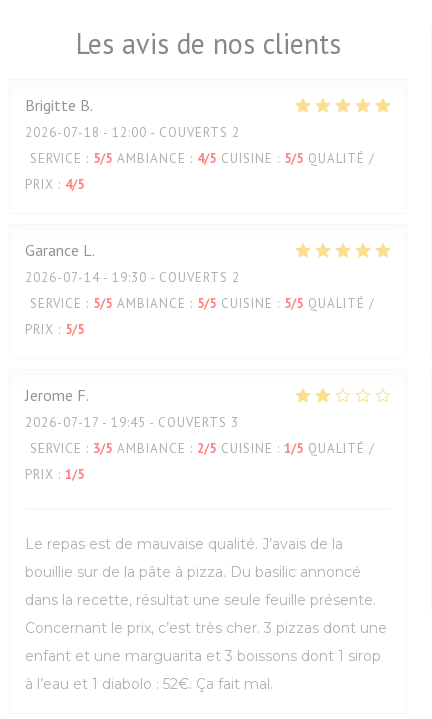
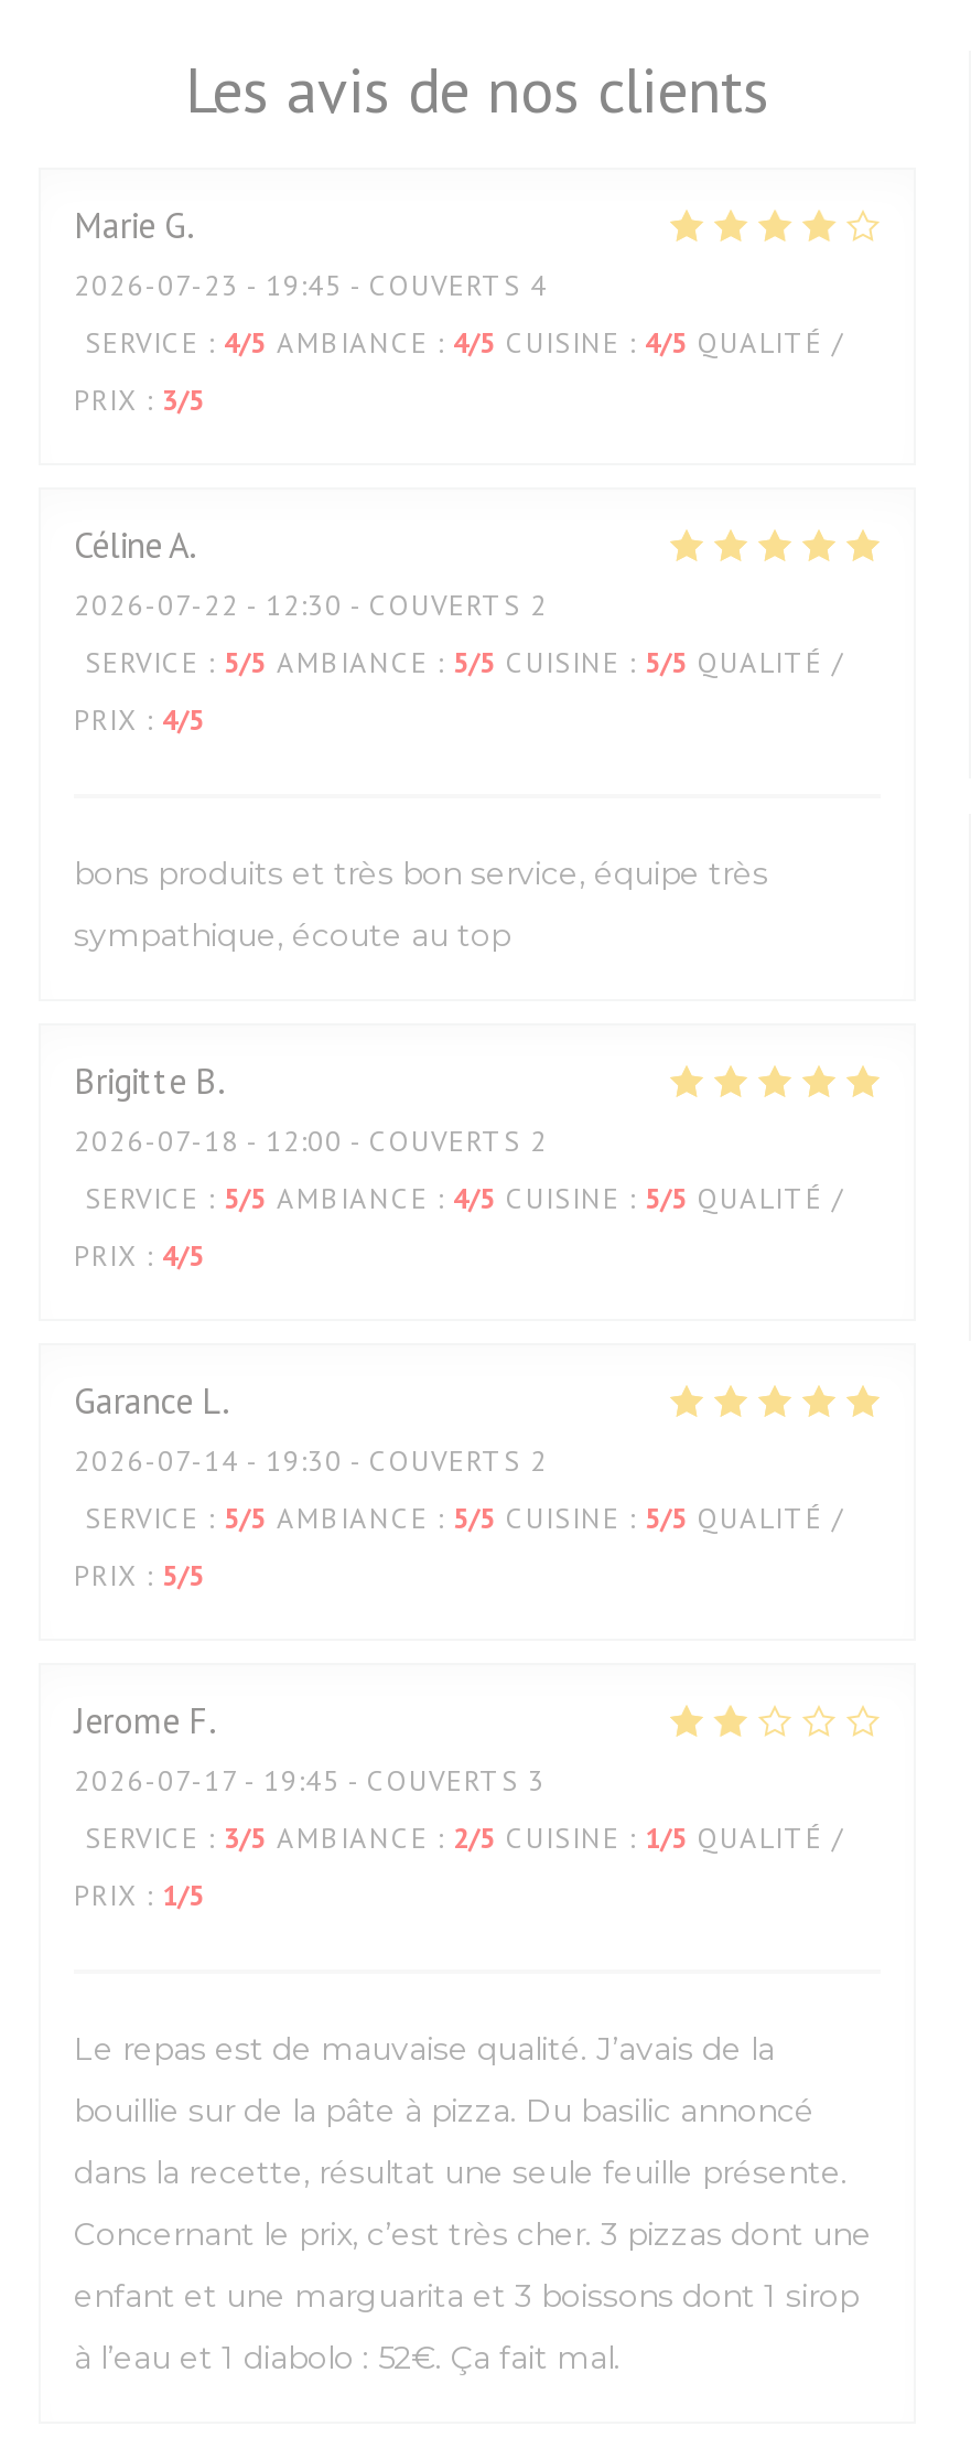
none -> [74,203,845,739] Marie G | 2026-07-23 - 19:45 - COUVERTS 4 | SERVICE: 4/5 AMBIANCE: 4/5 CUISINE: 4/5 QUALITÉ / | PRIX: 3/5 | Céline A | 2026-07-22 - 12:30 - COUVERTS 2 | SERVICE: 5/5 AMBIANCE: 5/5 CUISINE: 5/5 QUALITÉ / | PRIX: 4/5
none -> [74,854,768,955] bons produits et très bon service, équipe très | sympathique, écoute au top

